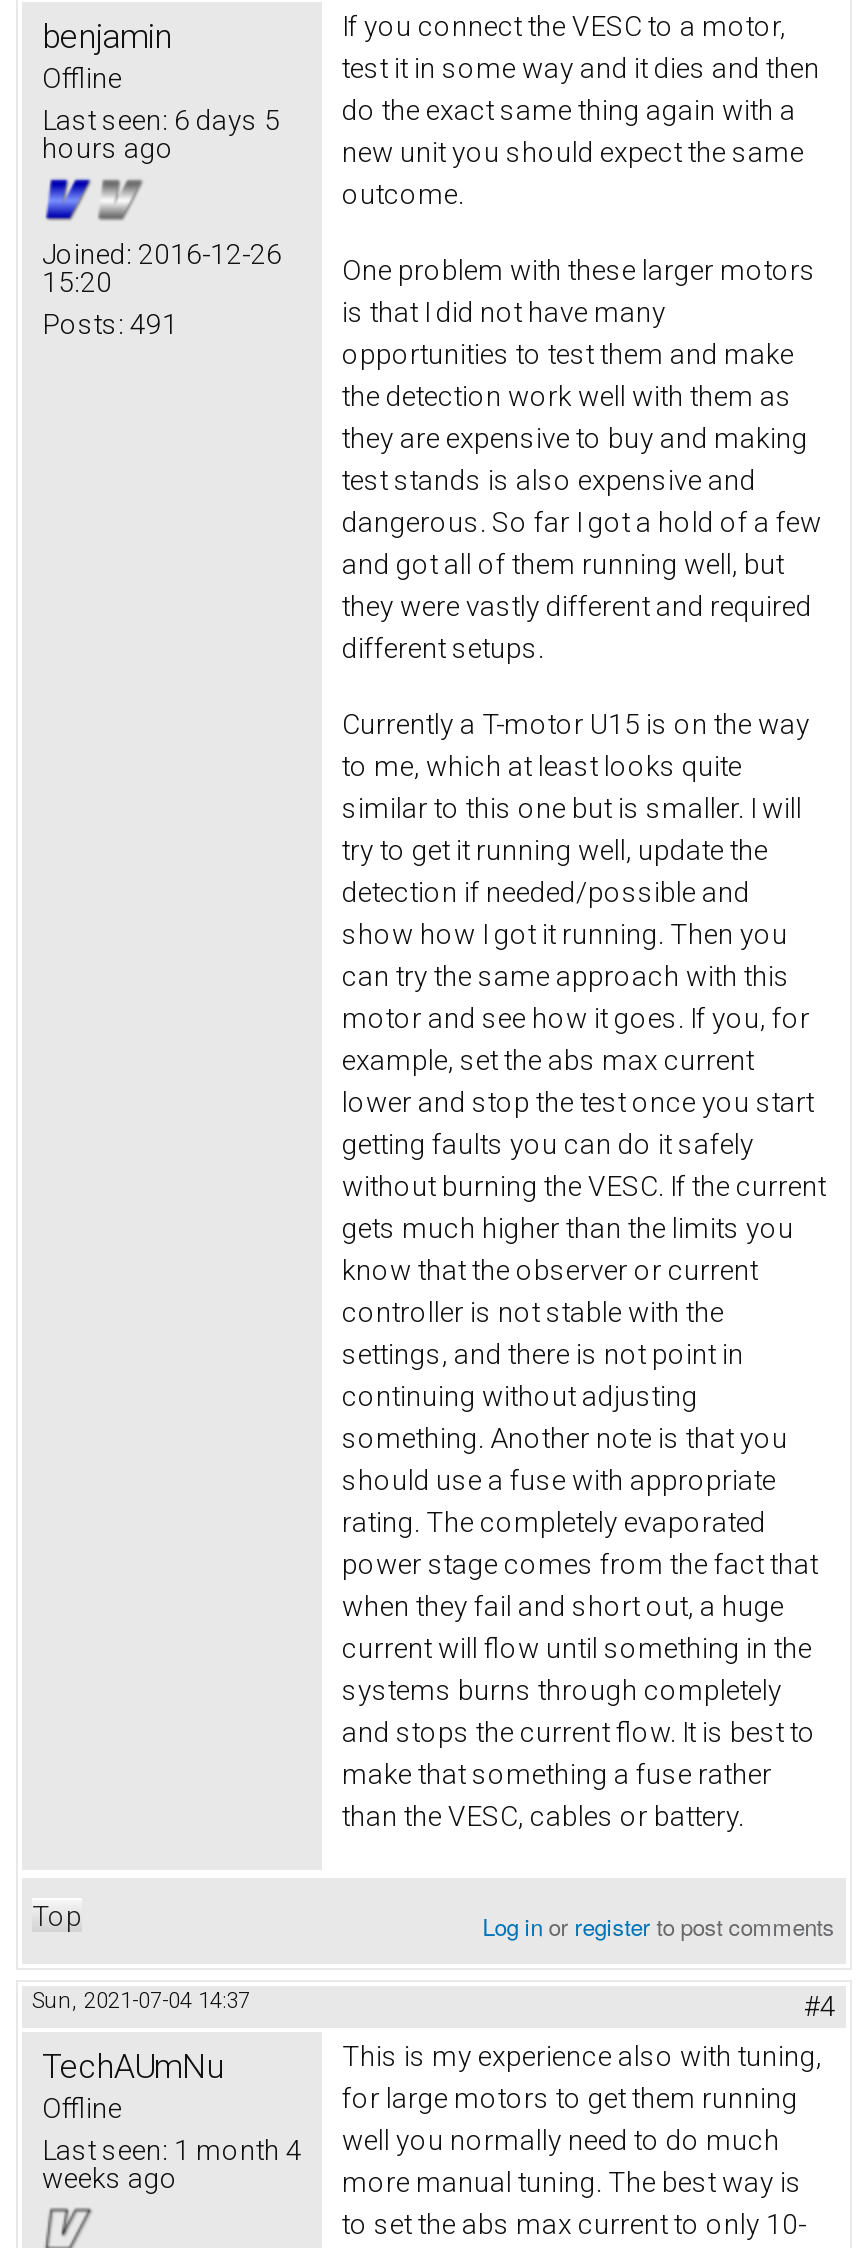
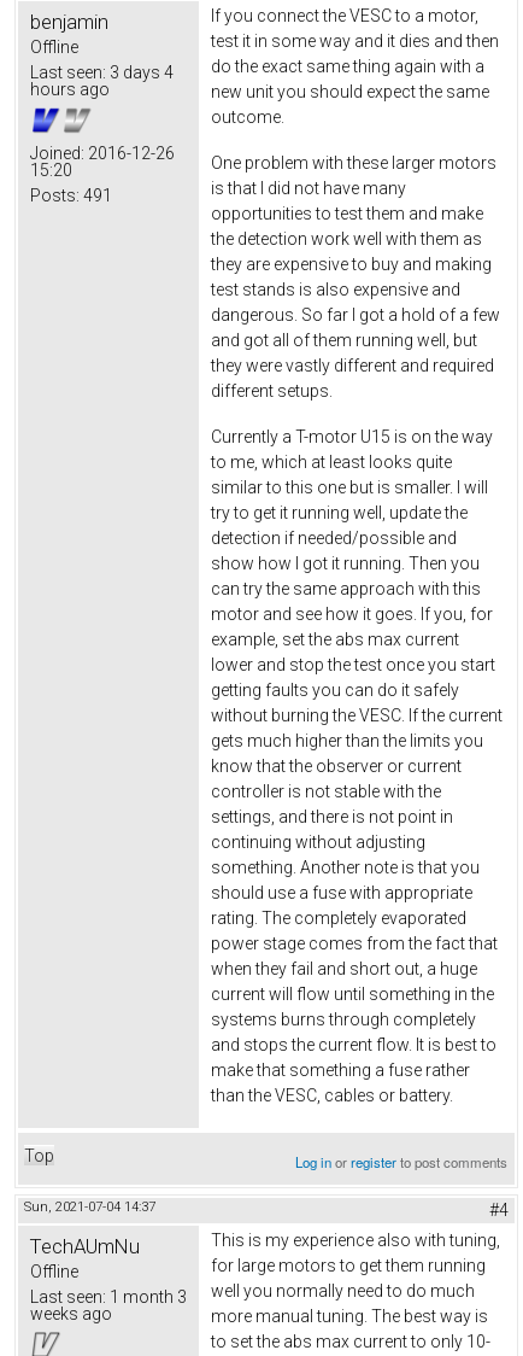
[42,104,280,136] Last seen: 6 days 5 -> [30,63,174,82] Last seen: 3 days 4
[42,2135,302,2167] Last seen: 1 month 4 -> [30,1288,187,1307] Last seen: 1 month 3

